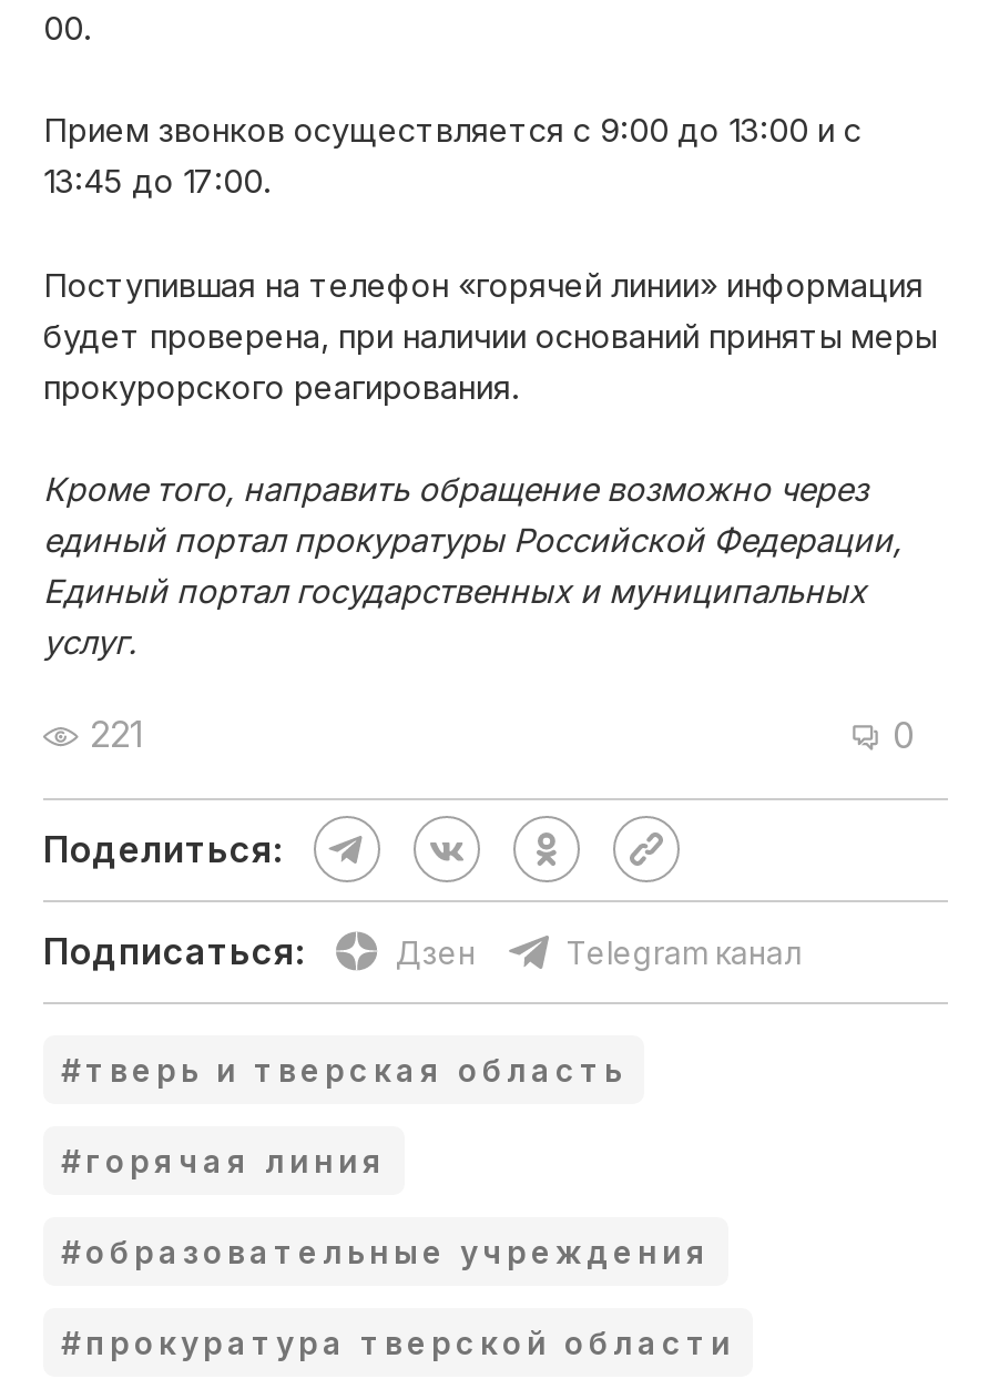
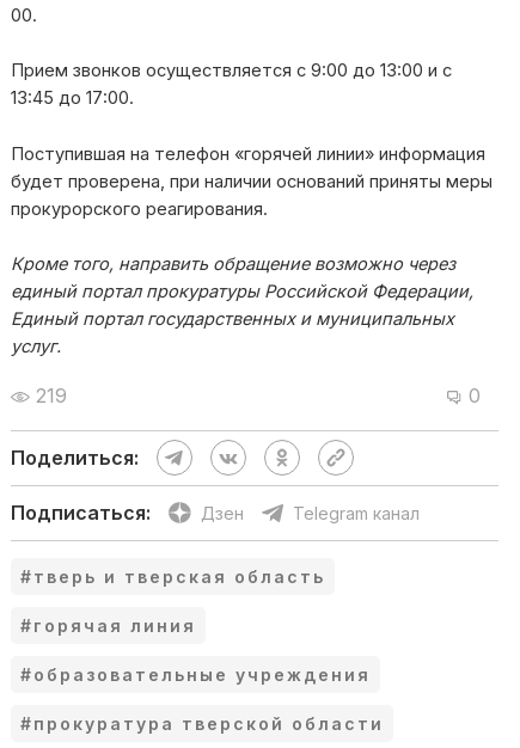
[79,711,145,755] 221 -> [30,383,67,407] 219

